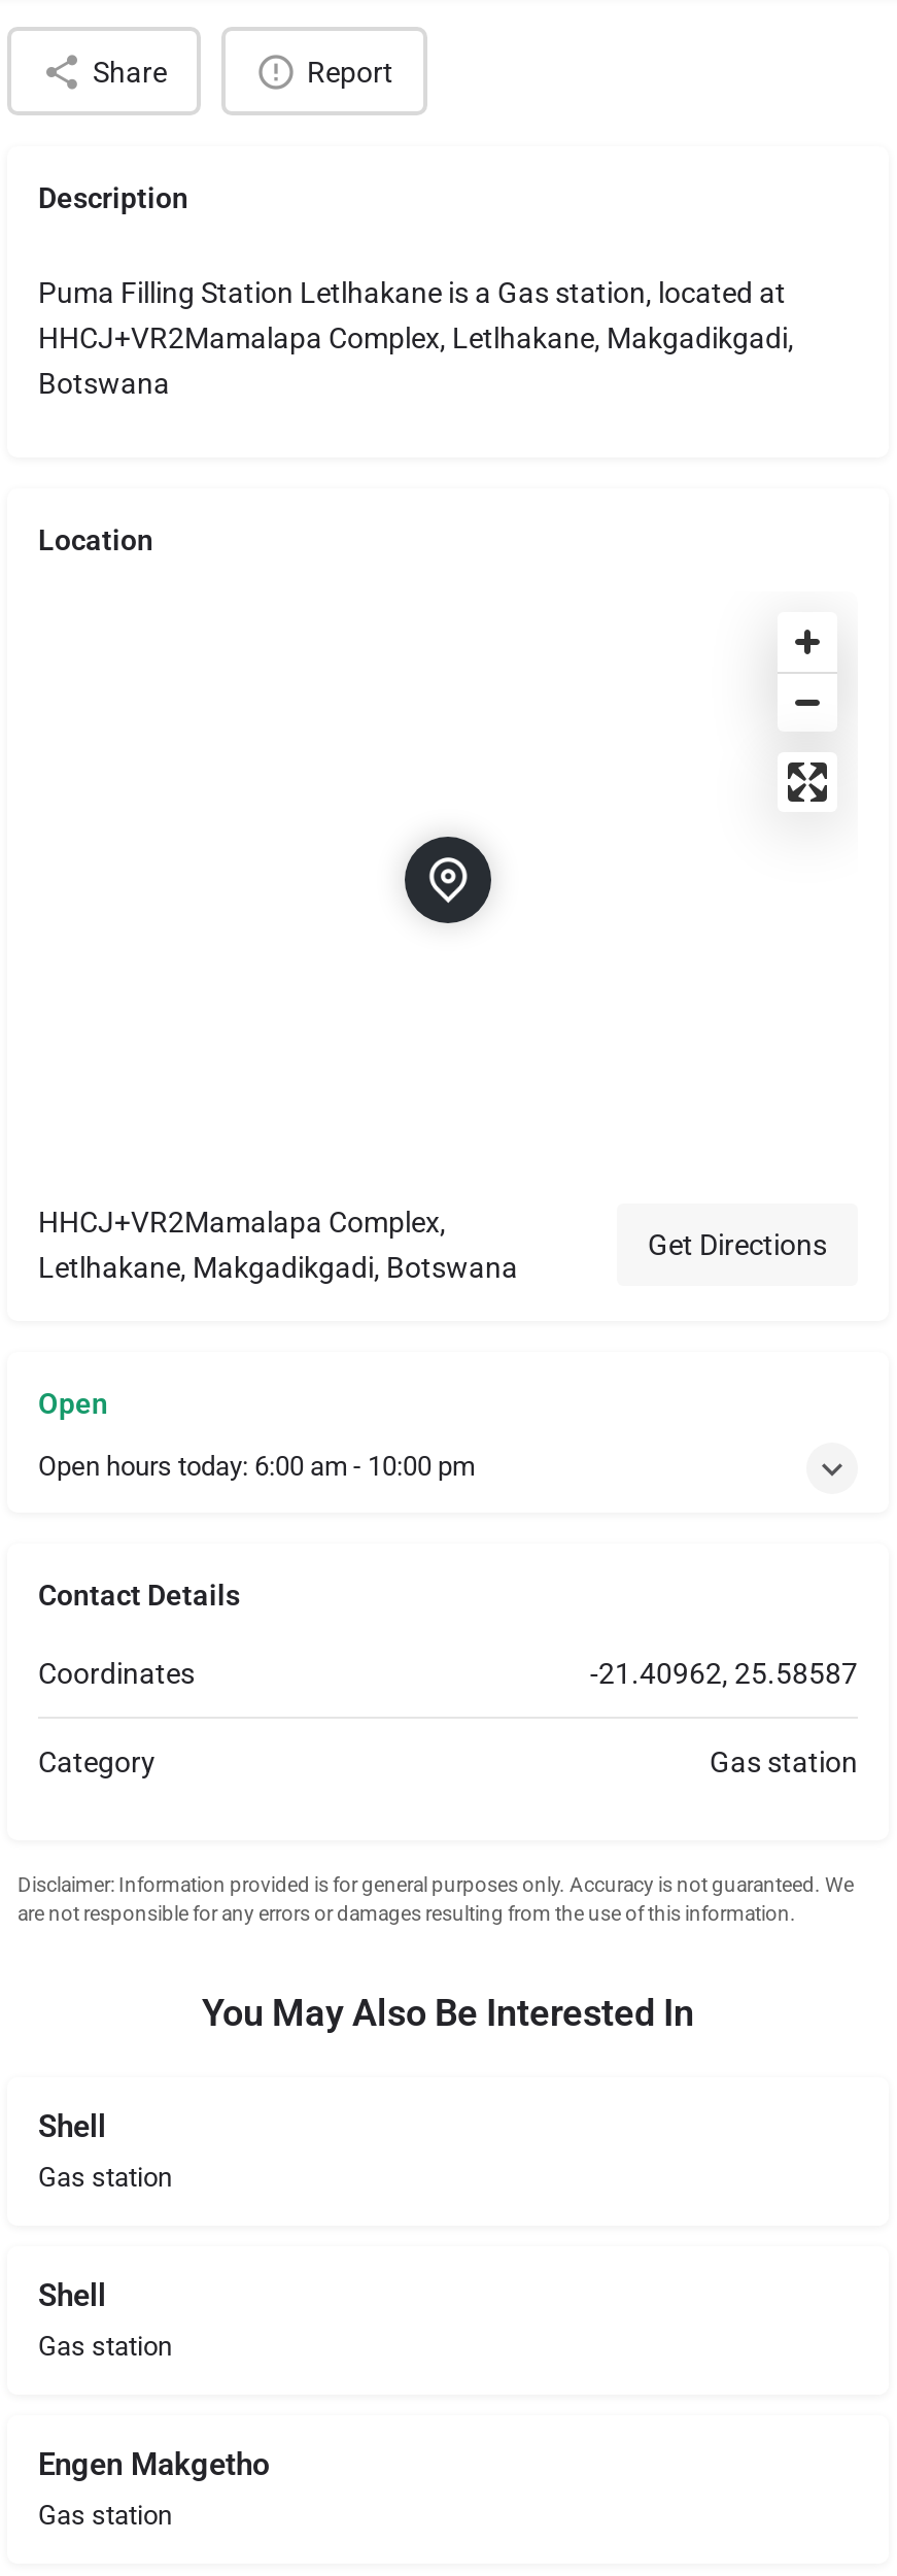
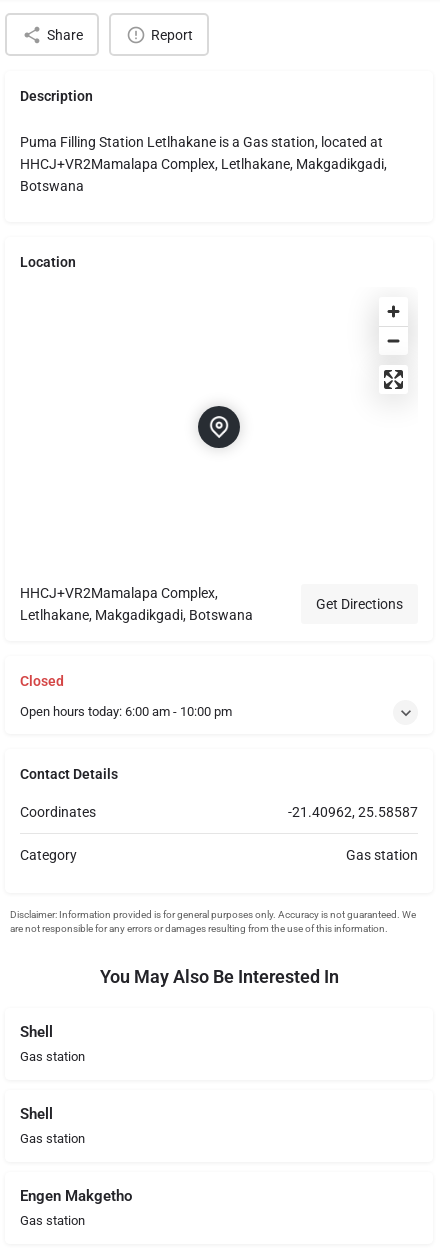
[38,1387,108,1420] Open -> [20,673,64,689] Closed

